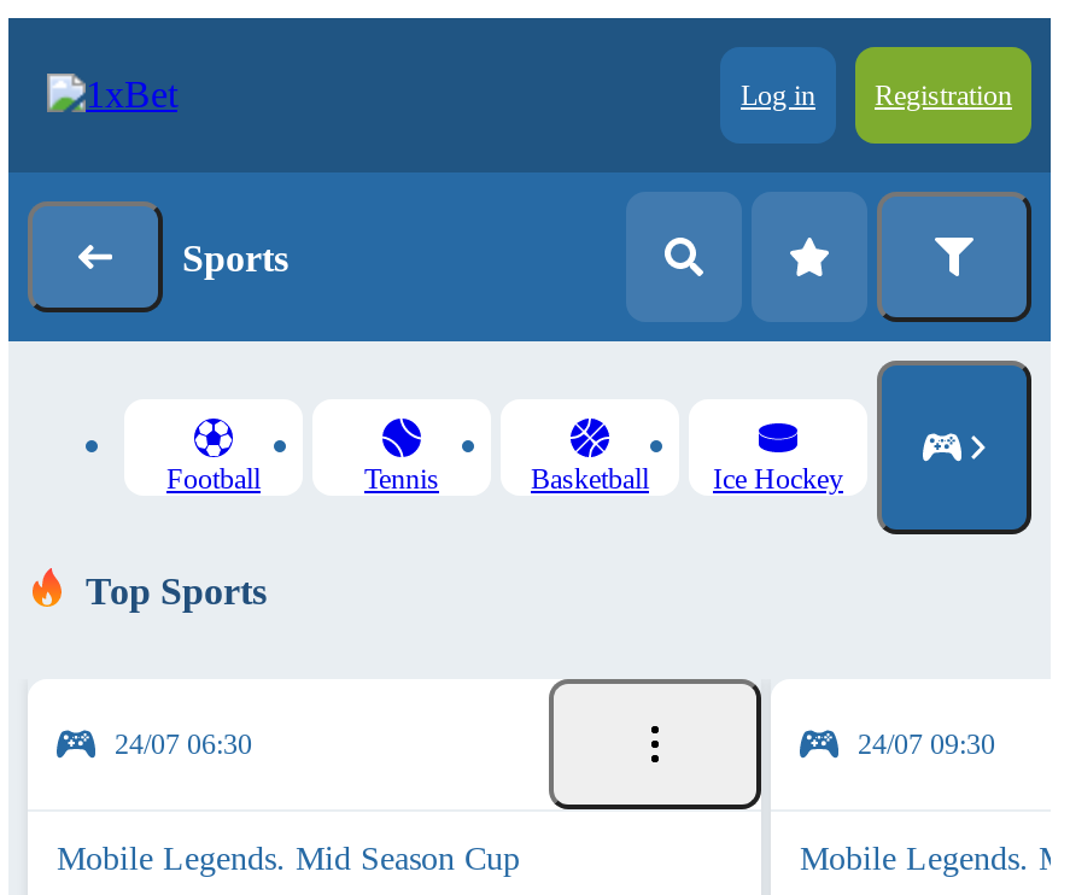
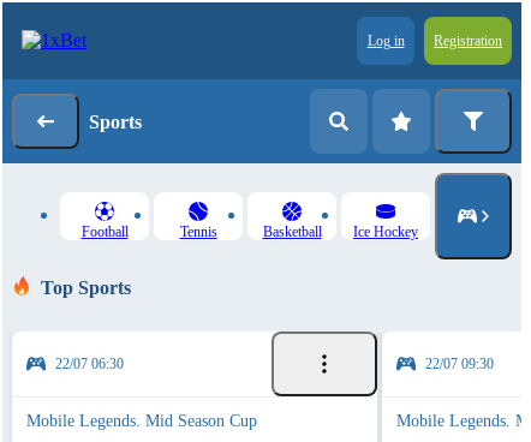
[115,727,252,761] 24/07 06:30 -> [55,356,124,372] 22/07 06:30
[858,727,995,761] 24/07 09:30 -> [425,356,494,372] 22/07 09:30

